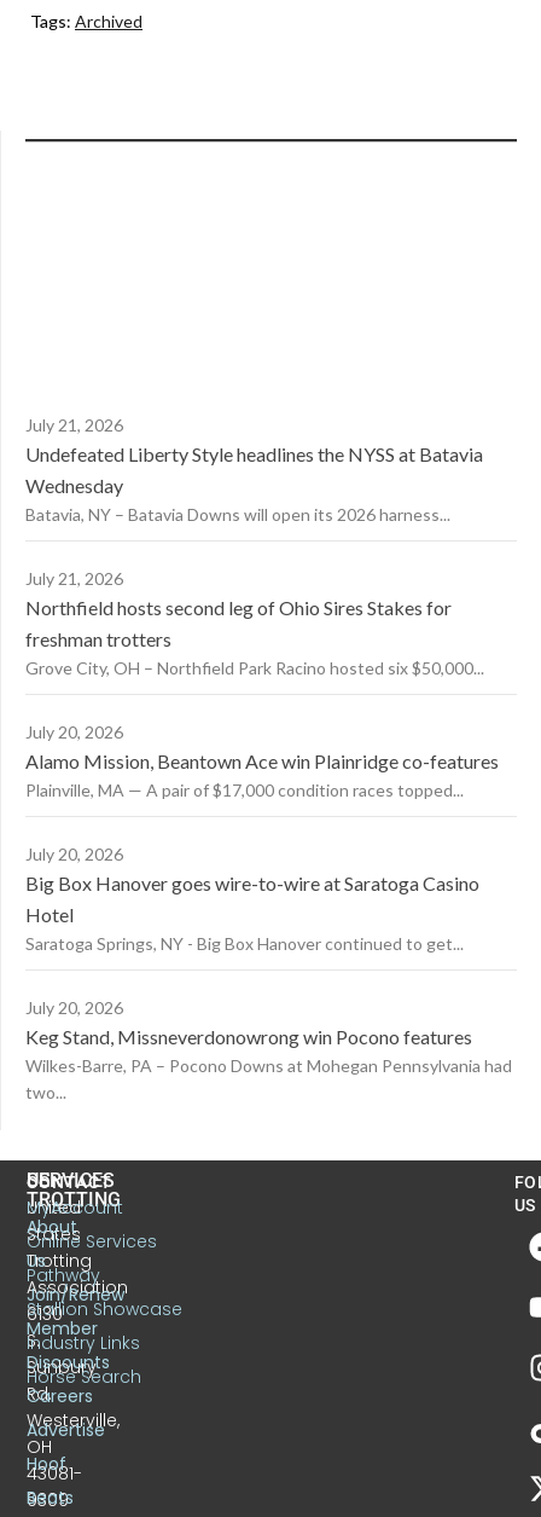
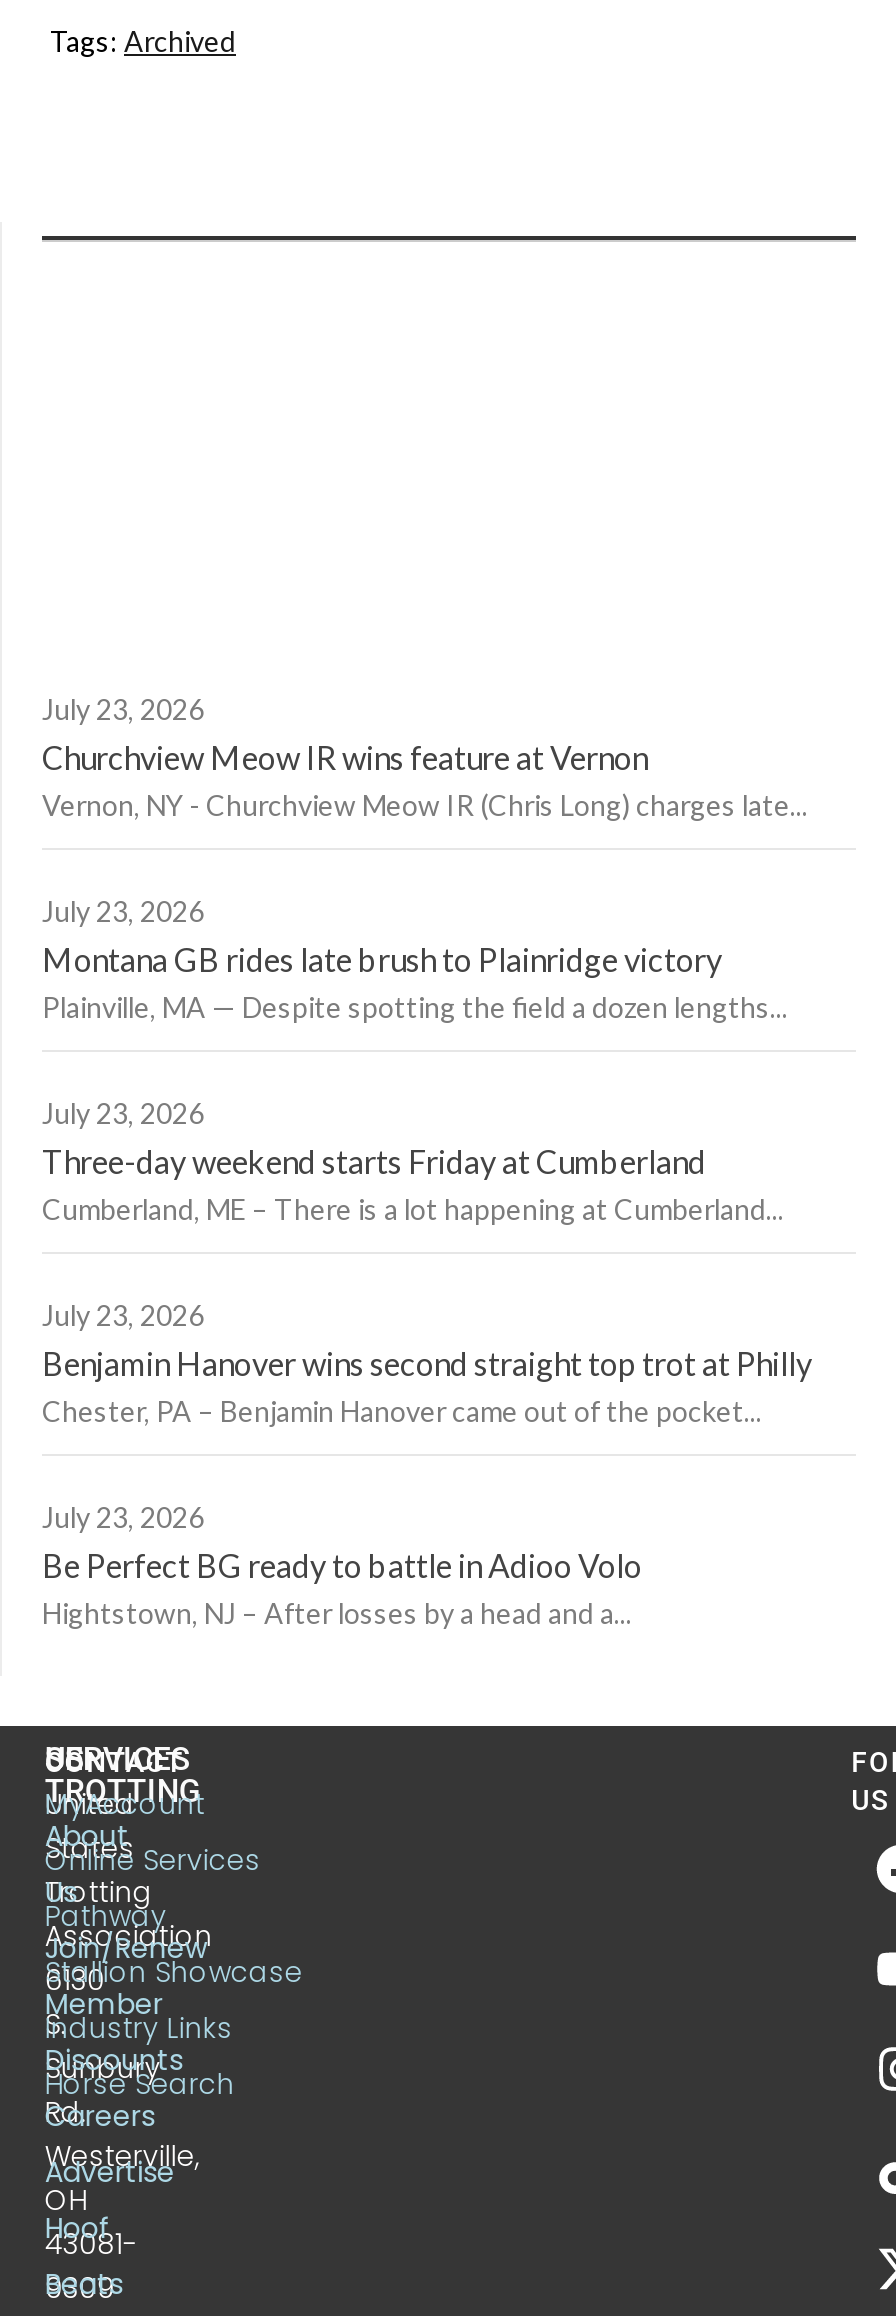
[25,414,483,524] July 21, 2026 | Undefeated Liberty Style headlines the NYSS at Batavia | Wednesday | Batavia, NY – Batavia Downs will open its 2026 harness... -> [42,692,808,822] July 23, 2026 | Churchview Meow IR wins feature at Vernon | Vernon, NY - Churchview Meow IR (Chris Long) charges late...
[25,568,484,678] July 21, 2026 | Northfield hosts second leg of Ohio Sires Stakes for | freshman trotters | Grove City, OH – Northfield Park Racino hosted six $50,000... -> [42,894,788,1024] July 23, 2026 | Montana GB rides late brush to Plainridge victory | Plainville, MA — Despite spotting the field a dozen lengths...
[25,721,499,800] July 20, 2026 | Alamo Mission, Beantown Ace win Plainridge co-features | Plainville, MA — A pair of $17,000 condition races topped... -> [42,1096,784,1226] July 23, 2026 | Three-day weekend starts Friday at Cumberland | Cumberland, ME – There is a lot happening at Cumberland...
[25,843,479,953] July 20, 2026 | Big Box Hanover goes wire-to-wire at Saratoga Casino | Hotel | Saratoga Springs, NY - Big Box Hanover continued to get... -> [42,1298,812,1428] July 23, 2026 | Benjamin Hanover wins second straight top trot at Philly | Chester, PA – Benjamin Hanover came out of the pocket...
[25,997,512,1102] July 20, 2026 | Keg Stand, Missneverdonowrong win Pocono features | Wilkes-Barre, PA – Pocono Downs at Mohegan Pennsylvania had | two... -> [42,1500,642,1630] July 23, 2026 | Be Perfect BG ready to battle in Adioo Volo | Hightstown, NJ – After losses by a head and a...

